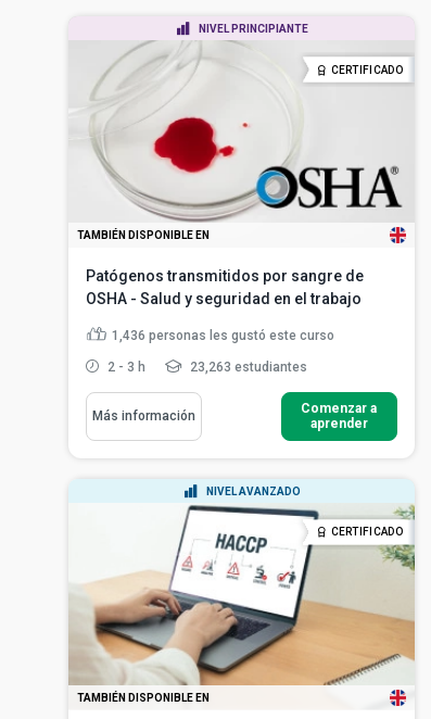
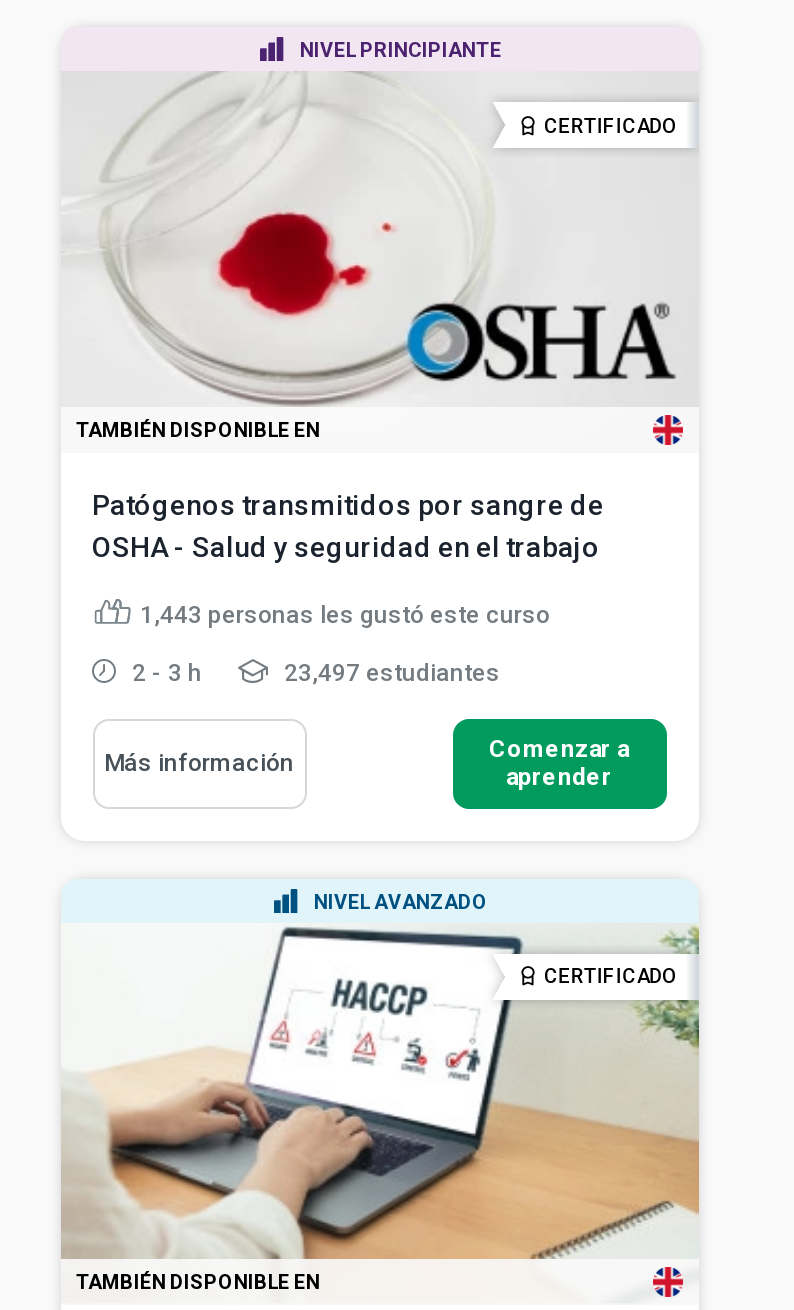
[111,328,334,343] 1,436 personas les gustó este curso -> [140,601,550,629] 1,443 personas les gustó este curso
[186,359,307,374] 23,263 estudiantes -> [278,658,500,686] 23,497 estudiantes

